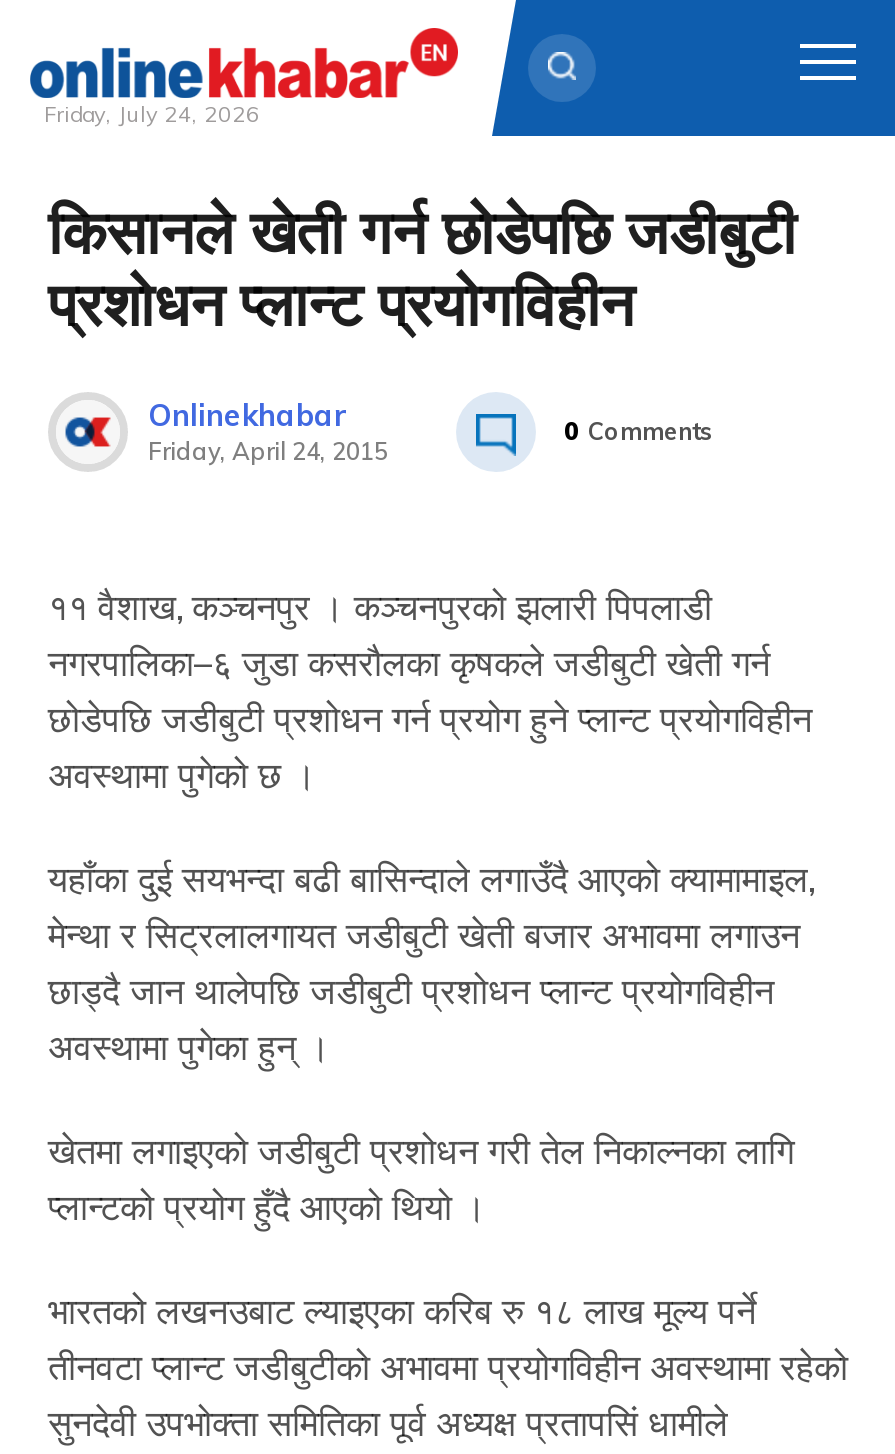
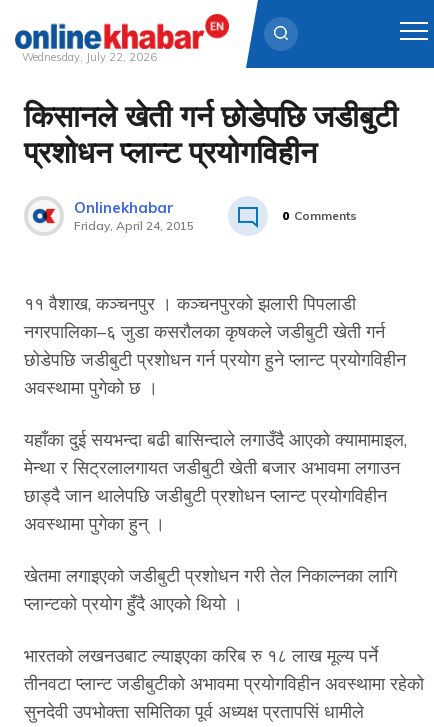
[44,100,260,128] Friday, July 24, 2026 -> [22,50,157,64] Wednesday, July 22, 2026

